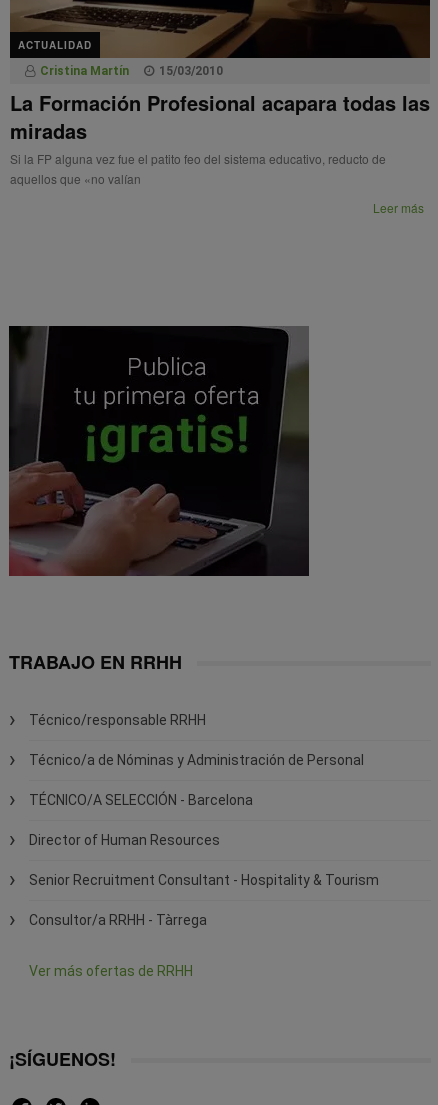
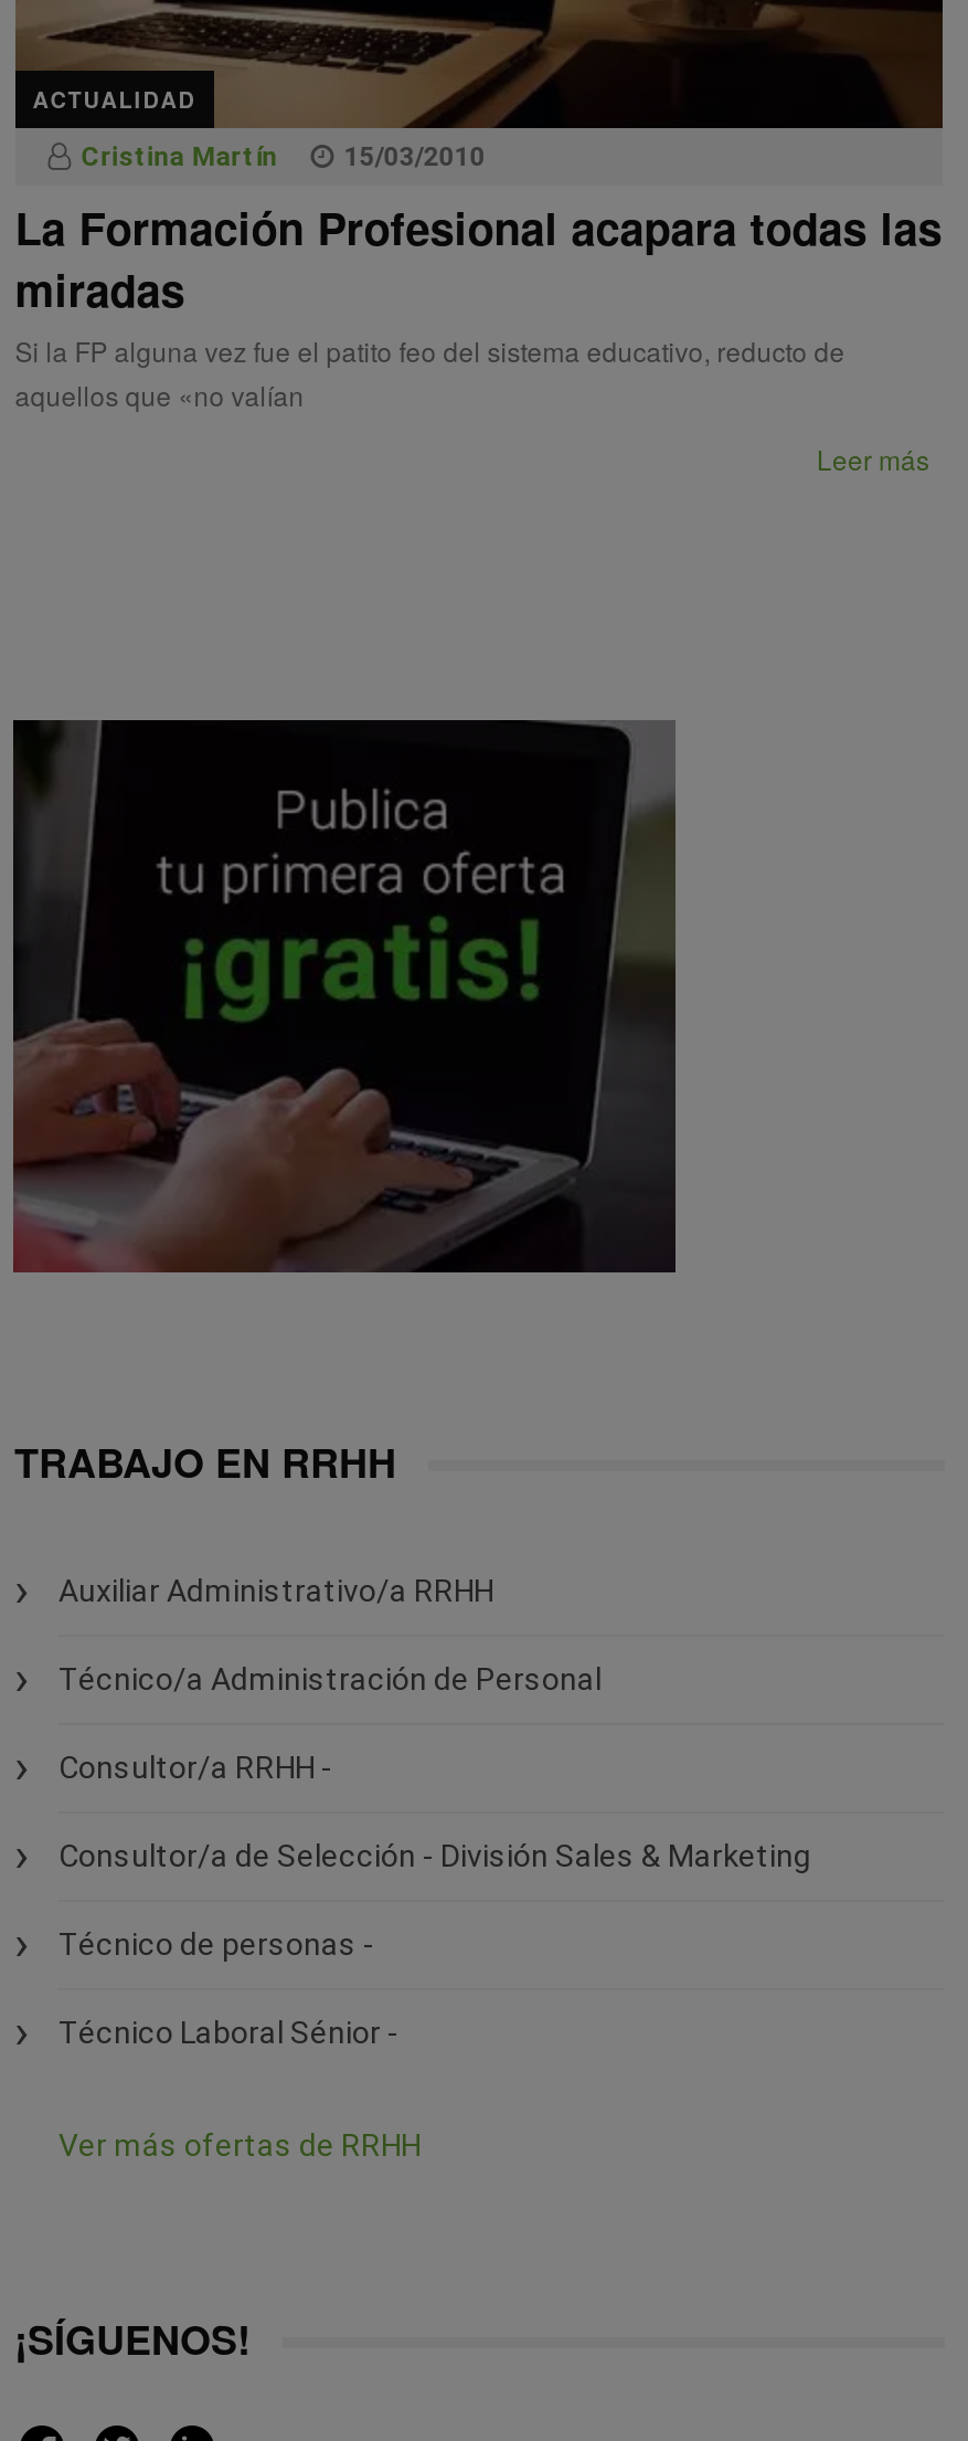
[29,712,206,728] Técnico/responsable RRHH -> [58,1573,493,1608] Auxiliar Administrativo/a RRHH
[29,752,364,768] Técnico/a de Nóminas y Administración de Personal -> [58,1661,601,1697] Técnico/a Administración de Personal
[29,792,253,808] TÉCNICO/A SELECCIÓN - Barcelona -> [58,1750,332,1785] Consultor/a RRHH -
[29,832,220,848] Director of Human Resources -> [58,1838,811,1873] Consultor/a de Selección - División Sales & Marketing
[29,872,379,888] Senior Recruitment Consultant - Hospitality & Tourism -> [58,1926,374,1962] Técnico de personas -
[29,912,207,928] Consultor/a RRHH - Tàrrega -> [58,2015,398,2050] Técnico Laboral Sénior -

